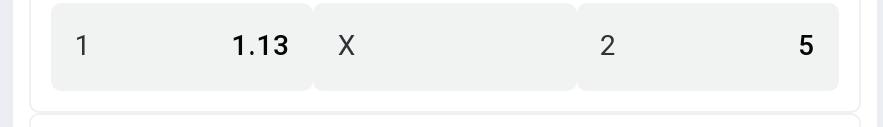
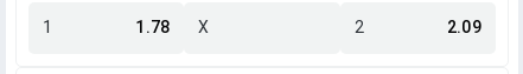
[232,29,356,61] 1.13 X -> [136,18,209,36] 1.78 X
[798,29,815,61] 5 -> [447,18,481,36] 2.09

